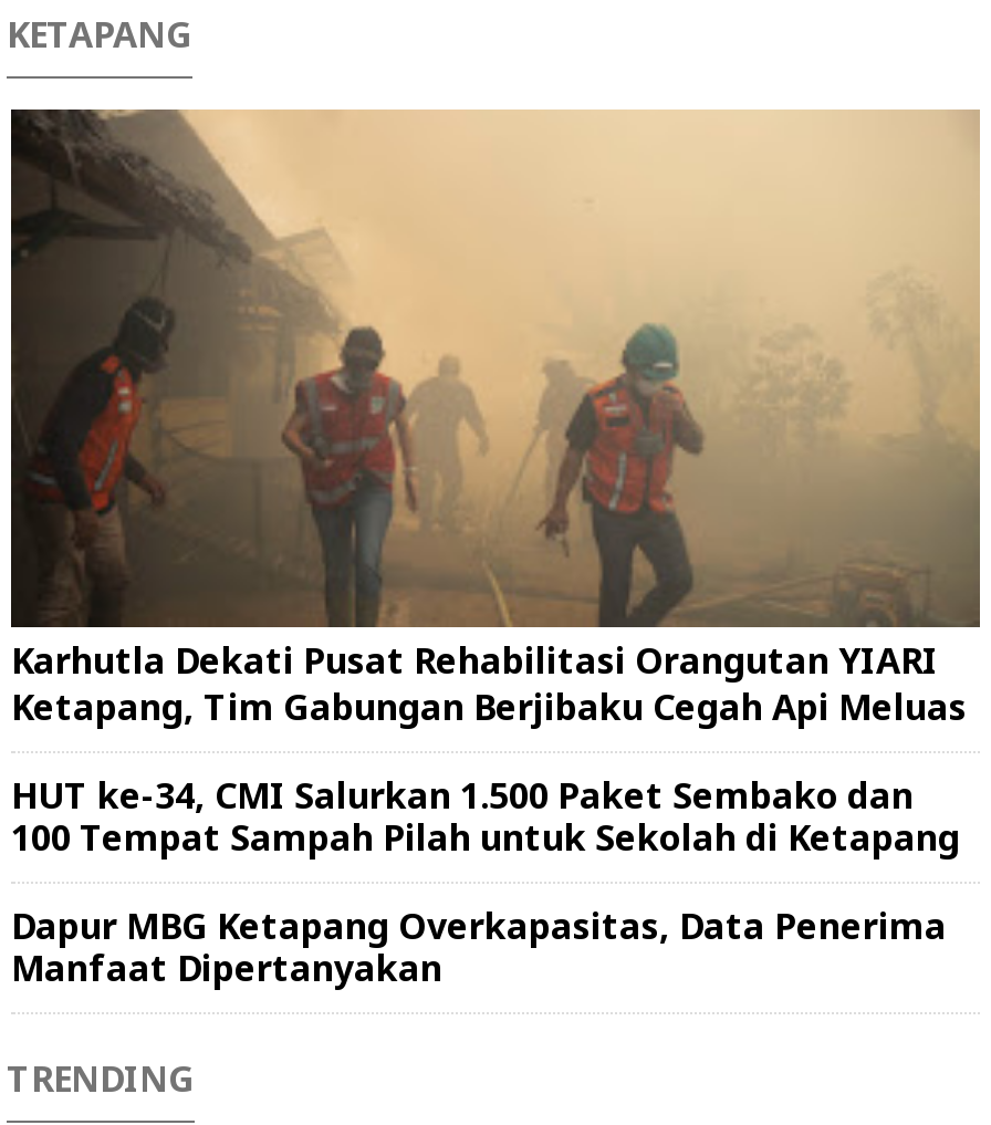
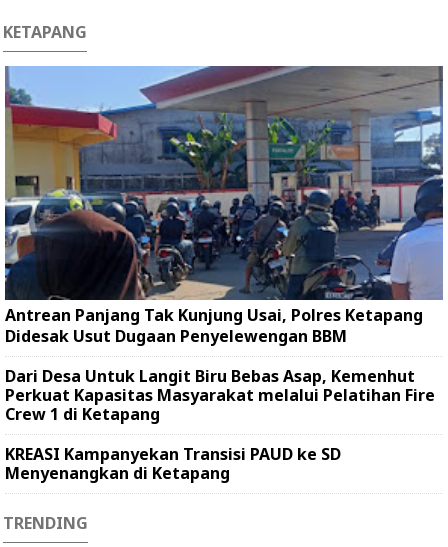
[9,106,982,732] [image] | Karhutla Dekati Pusat Rehabilitasi Orangutan YIARI | Ketapang, Tim Gabungan Berjibaku Cegah Api Meluas -> [4,65,444,347] [image] | Antrean Panjang Tak Kunjung Usai, Polres Ketapang | Didesak Usut Dugaan Penyelewengan BBM
[11,772,960,863] HUT ke-34, CMI Salurkan 1.500 Paket Sembako dan | 100 Tempat Sampah Pilah untuk Sekolah di Ketapang -> [5,365,435,425] Dari Desa Untuk Langit Biru Bebas Asap, Kemenhut | Perkuat Kapasitas Masyarakat melalui Pelatihan Fire | Crew 1 di Ketapang
[11,902,947,993] Dapur MBG Ketapang Overkapasitas, Data Penerima | Manfaat Dipertanyakan -> [5,443,341,484] KREASI Kampanyekan Transisi PAUD ke SD | Menyenangkan di Ketapang

